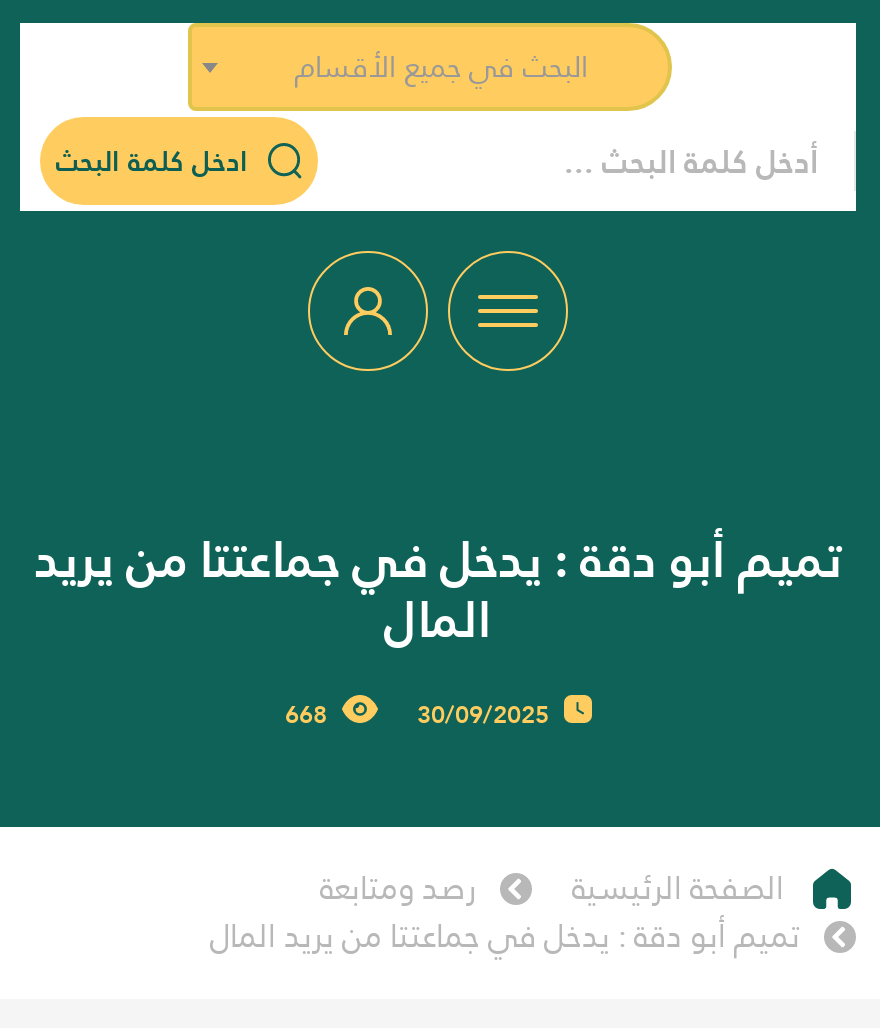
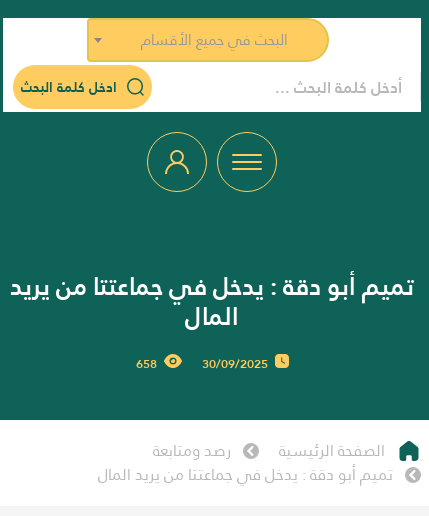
[285,693,327,737] 668 -> [135,353,156,375] 658

